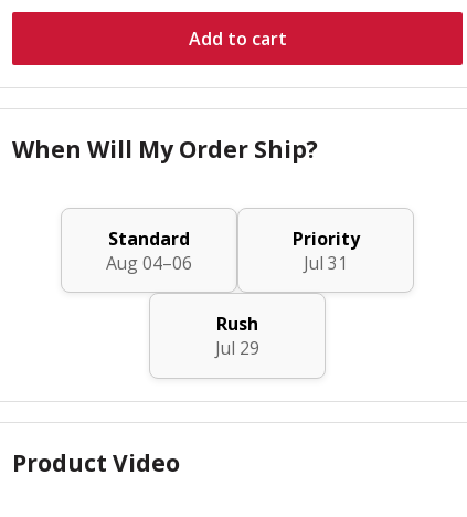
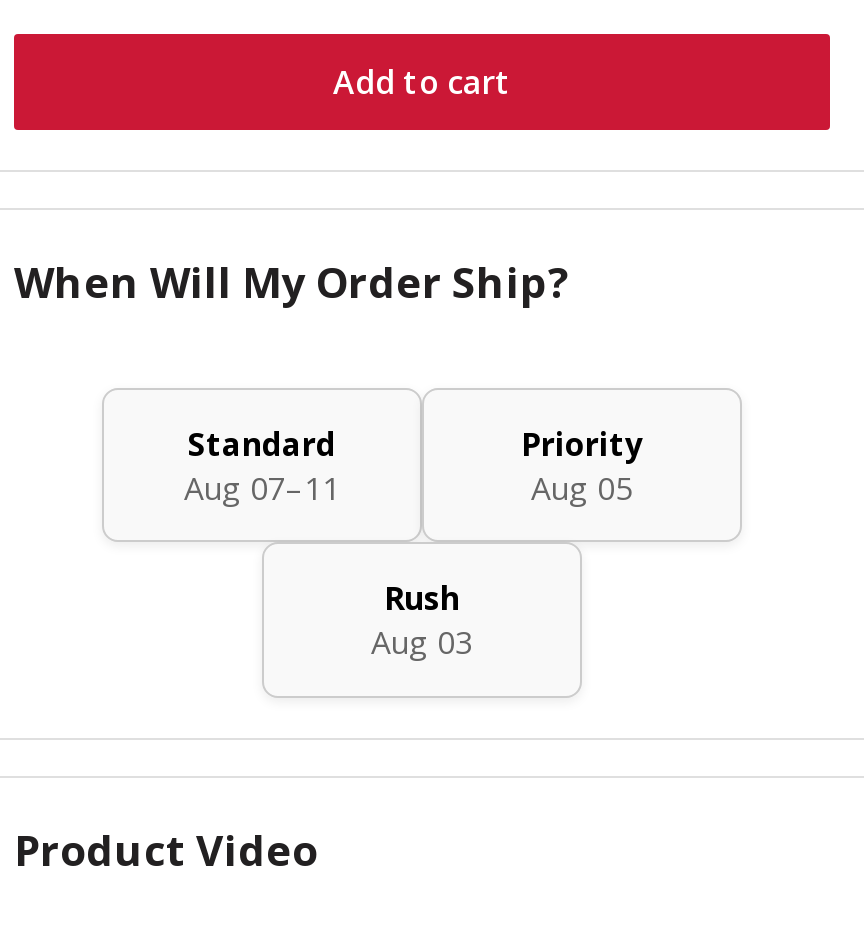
[106,250,192,275] Aug 04–06 -> [184,465,340,509] Aug 07–11
[304,250,348,275] Jul 31 -> [531,465,633,509] Aug 05
[215,336,259,360] Jul 29 -> [371,620,473,664] Aug 03

